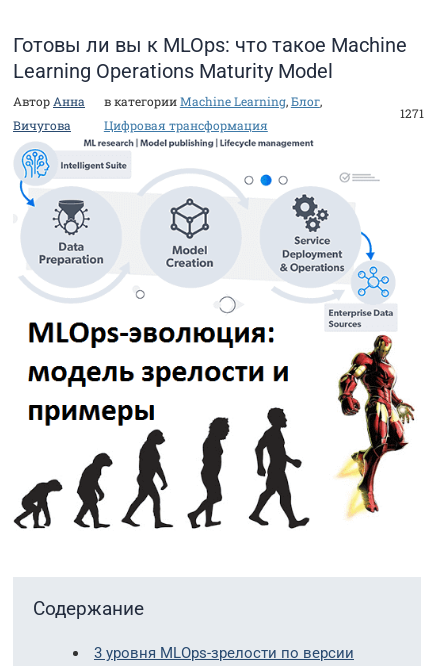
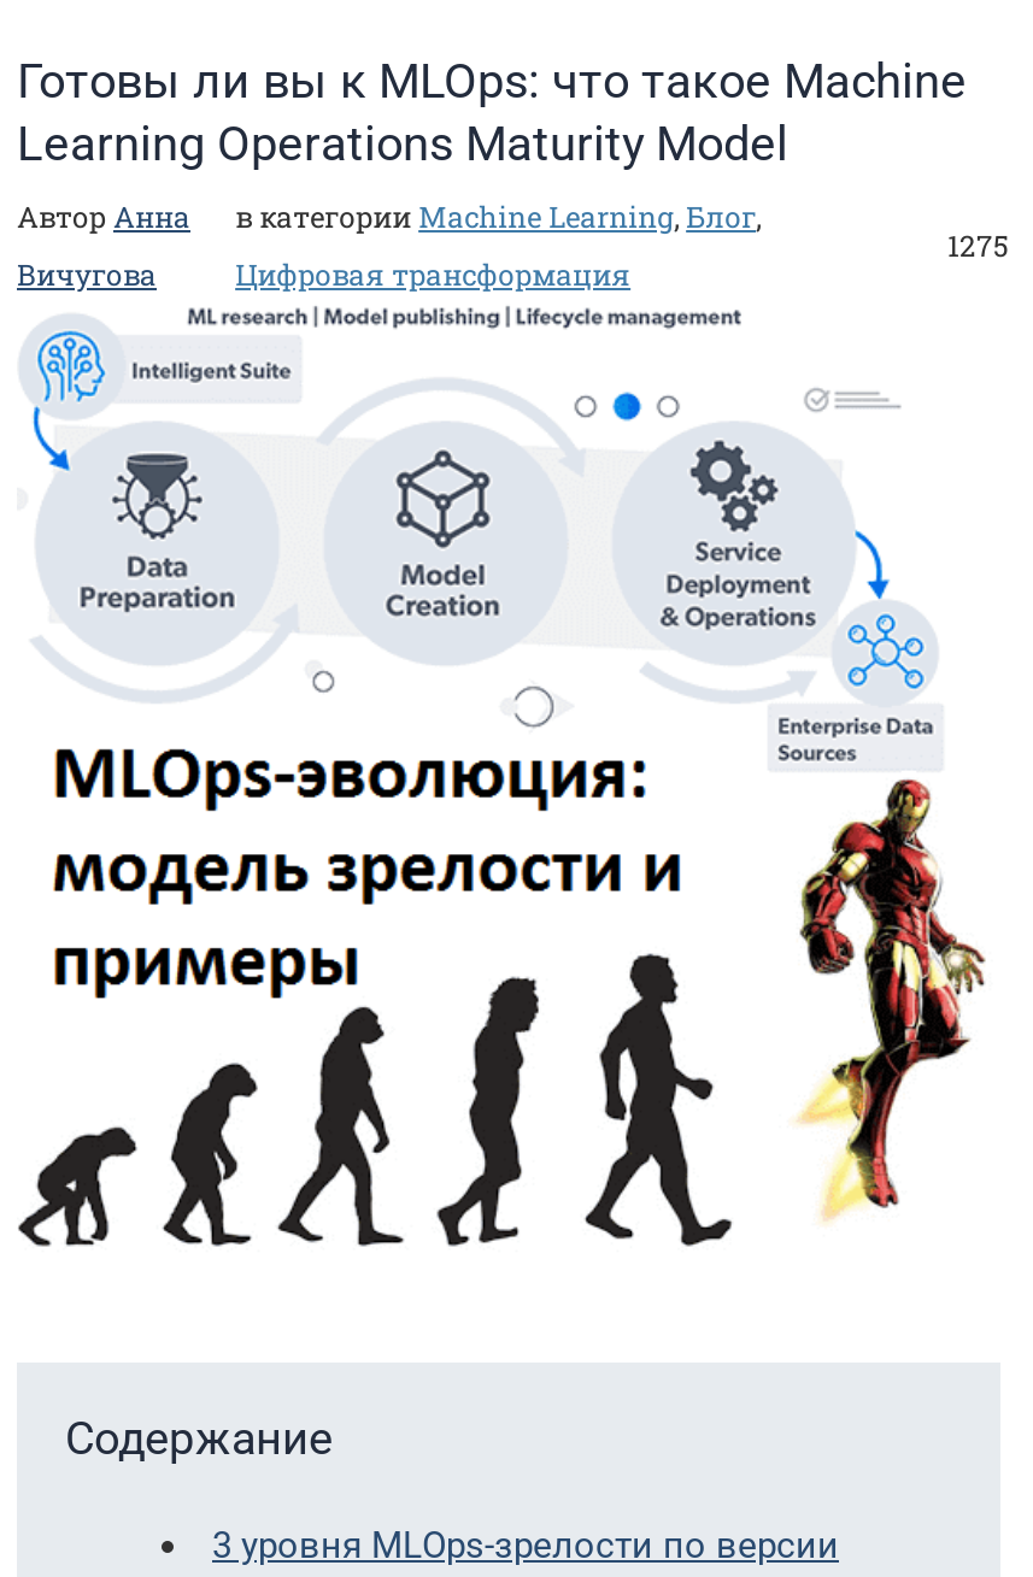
[400,105,424,121] 1271 -> [947,225,1008,264] 1275

